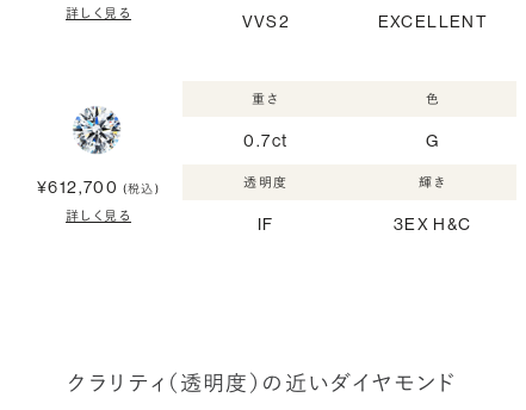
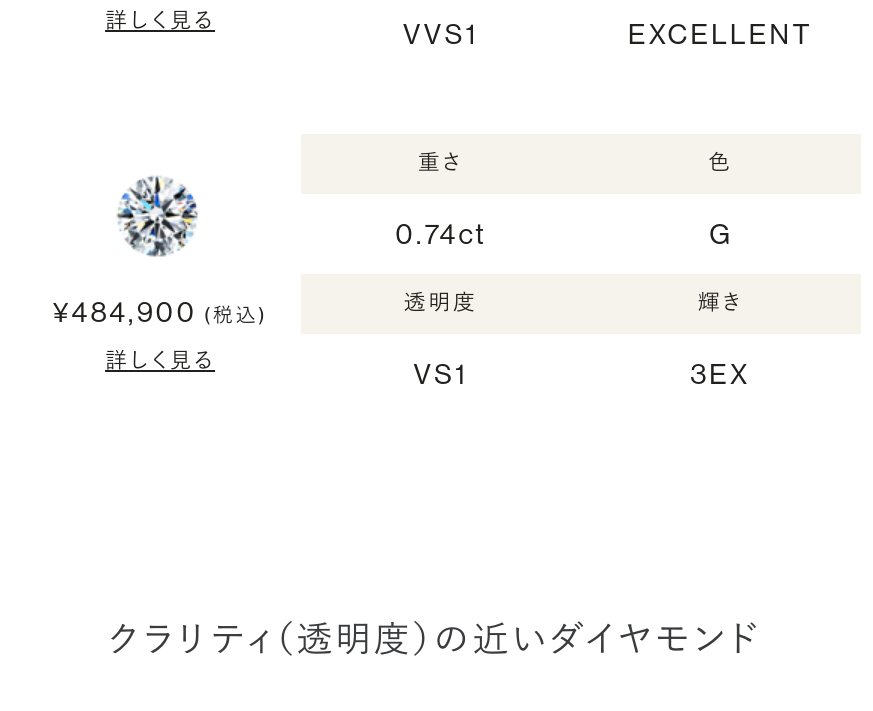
[242,11,290,33] VVS2 -> [403,19,478,51] VVS1
[244,130,288,152] 0.7ct -> [395,219,486,251] 0.74ct
[37,176,160,198] ¥612,700 (税込) -> [53,296,267,328] ¥484,900 (税込)
[258,214,274,235] IF -> [413,359,468,391] VS1
[393,214,472,235] 3EX H&C -> [690,359,751,391] 3EX

